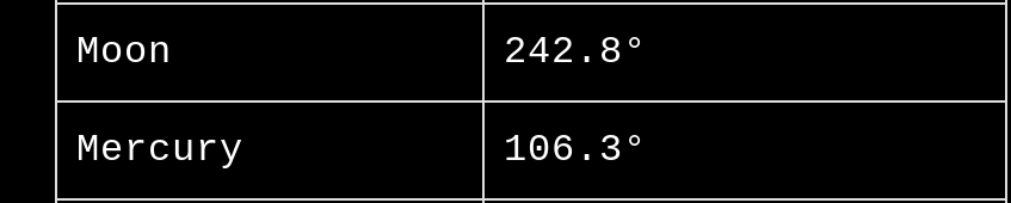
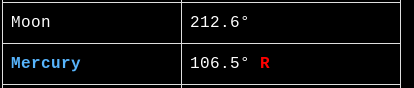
[504,32,647,75] 242.8° -> [190,14,250,32] 212.6°
[504,130,647,173] 106.3° -> [190,55,270,73] 106.5° R

